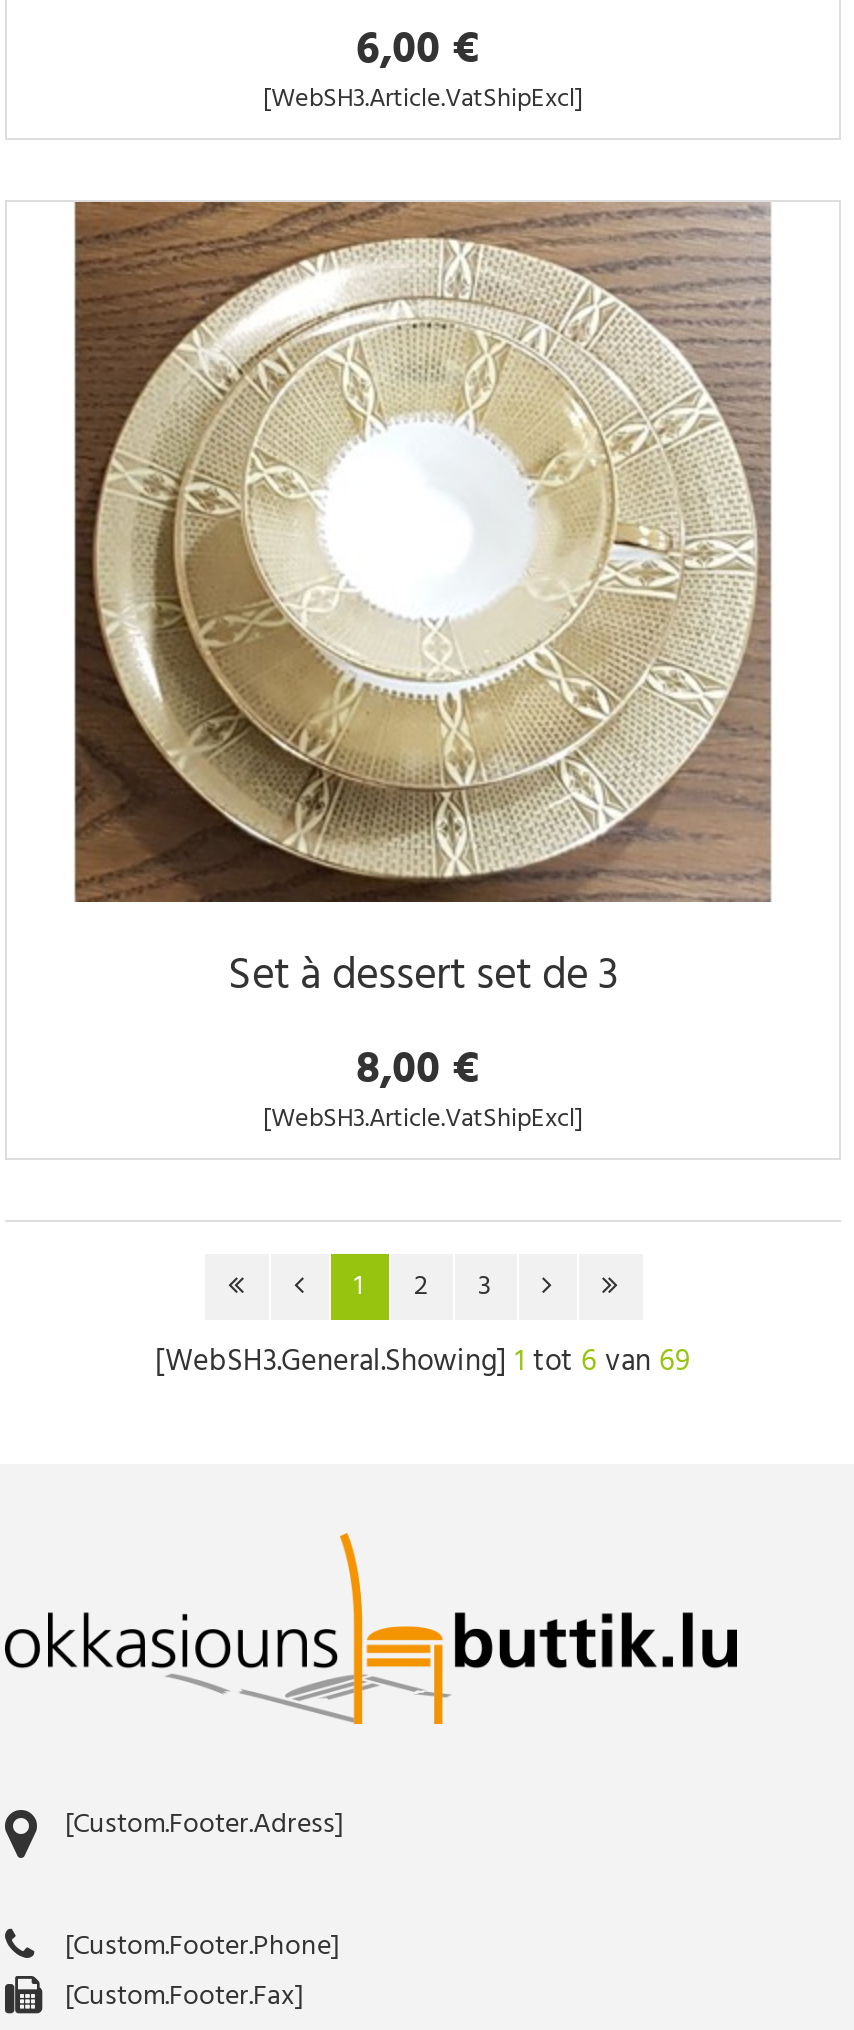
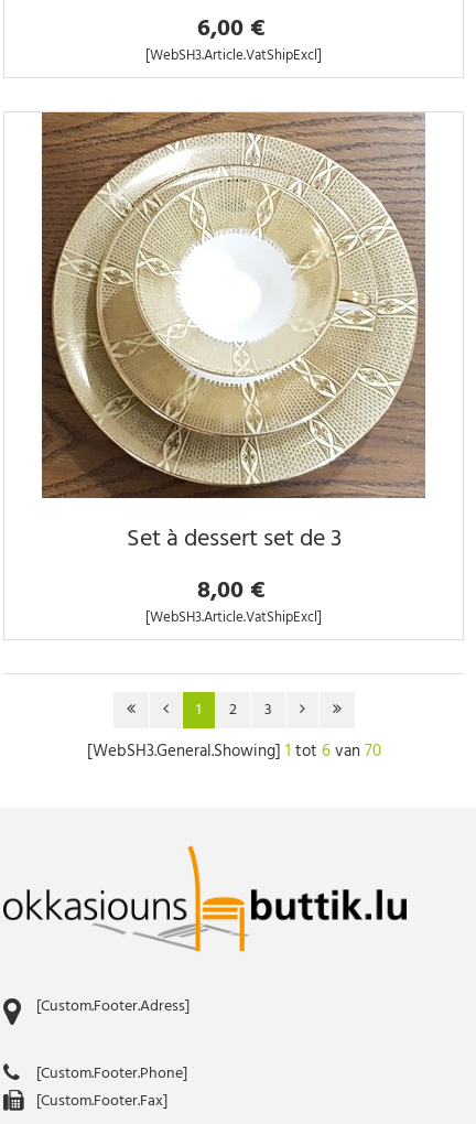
[155,1338,691,1386] [WebSH3.General.Showing] 1 tot 6 van 69 -> [86,738,381,765] [WebSH3.General.Showing] 1 tot 6 van 70

